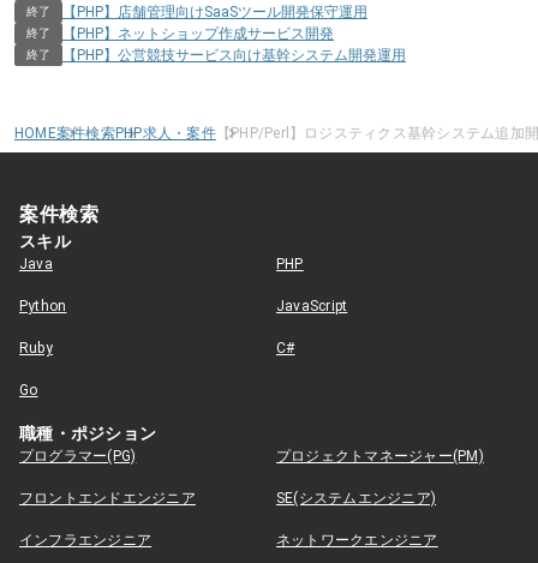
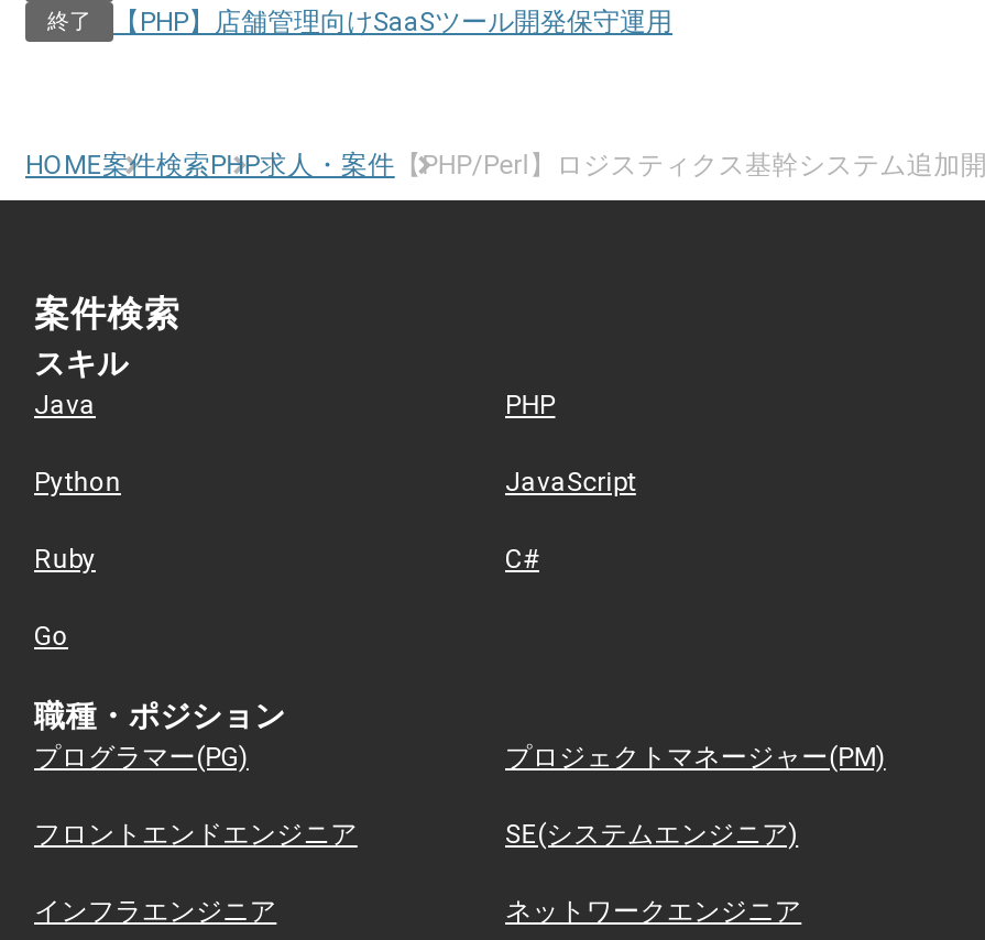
[26,25,406,64] 終了 | 【PHP】ネットショップ作成サービス開発 | 終了 | 【PHP】公営競技サービス向け基幹システム開発運用 -> none

